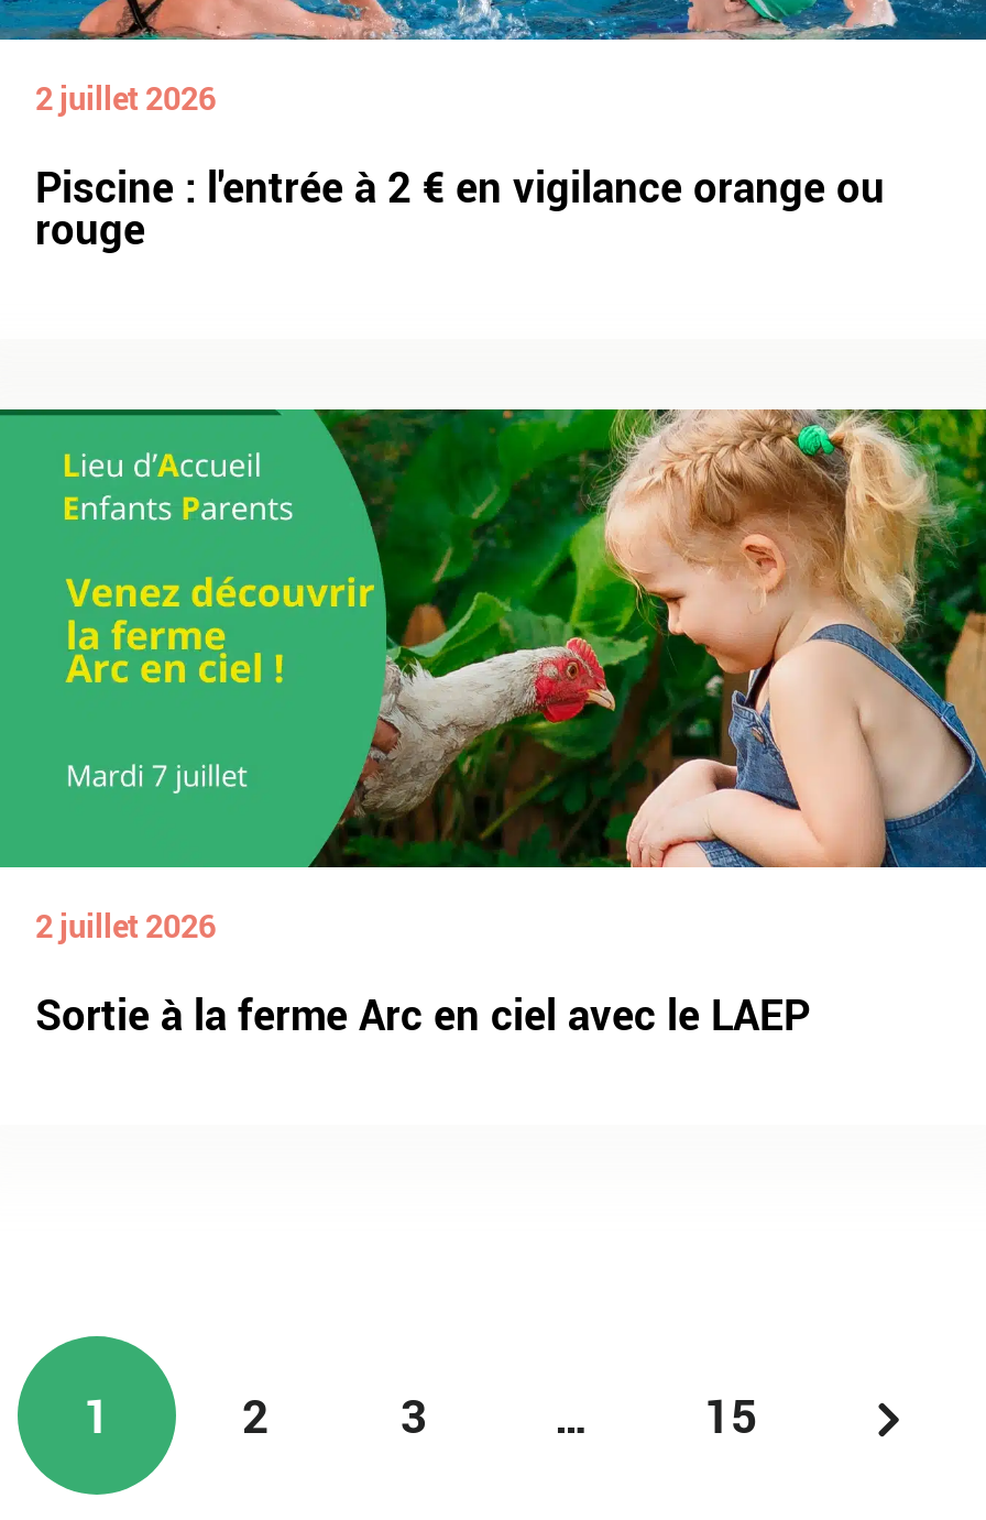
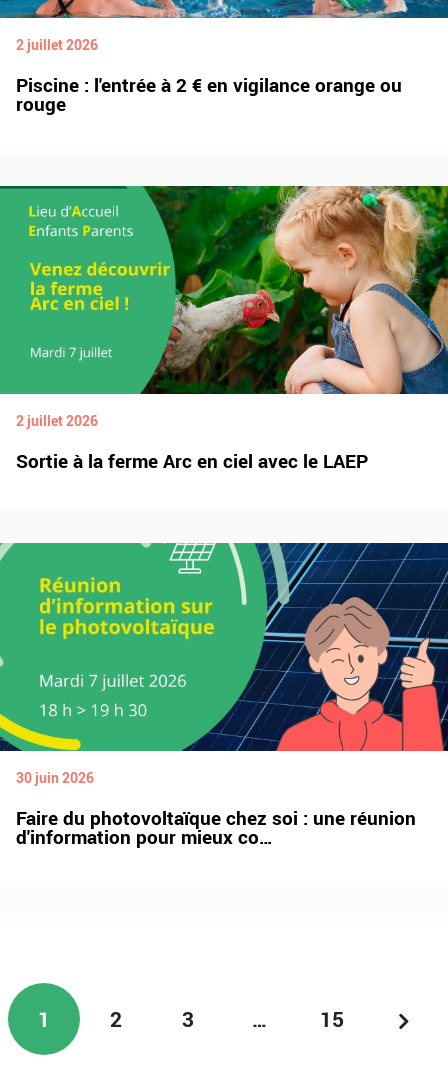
none -> [3,542,445,850] [image] | 30 juin 2026 | Faire du photovoltaïque chez soi : une réunion | d'information pour mieux co…

